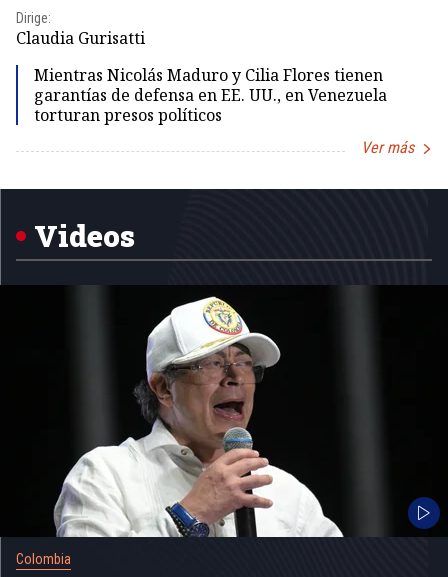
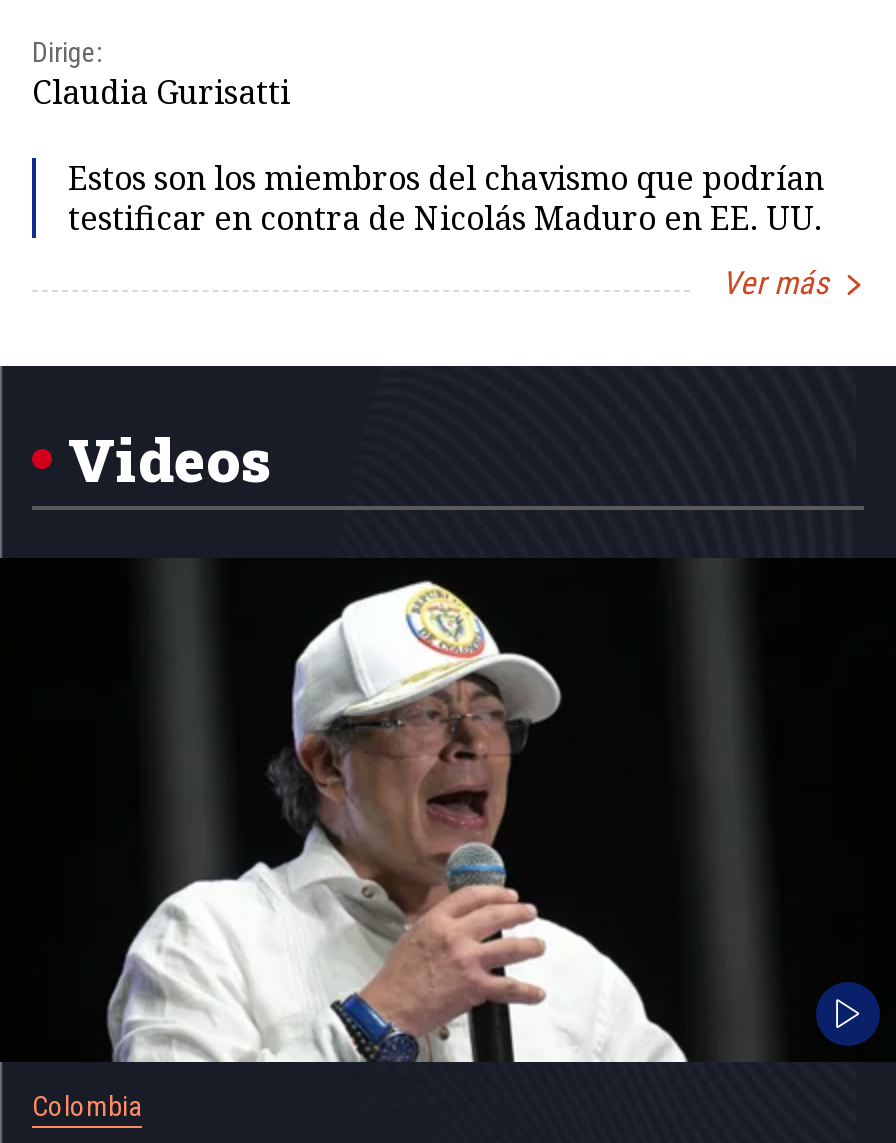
[34,64,387,126] Mientras Nicolás Maduro y Cilia Flores tienen | garantías de defensa en EE. UU., en Venezuela | torturan presos políticos -> [68,157,824,241] Estos son los miembros del chavismo que podrían | testificar en contra de Nicolás Maduro en EE. UU.

